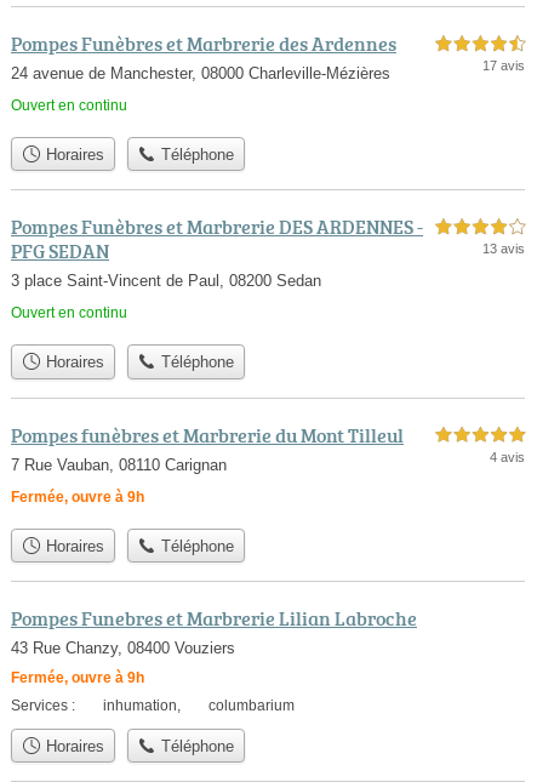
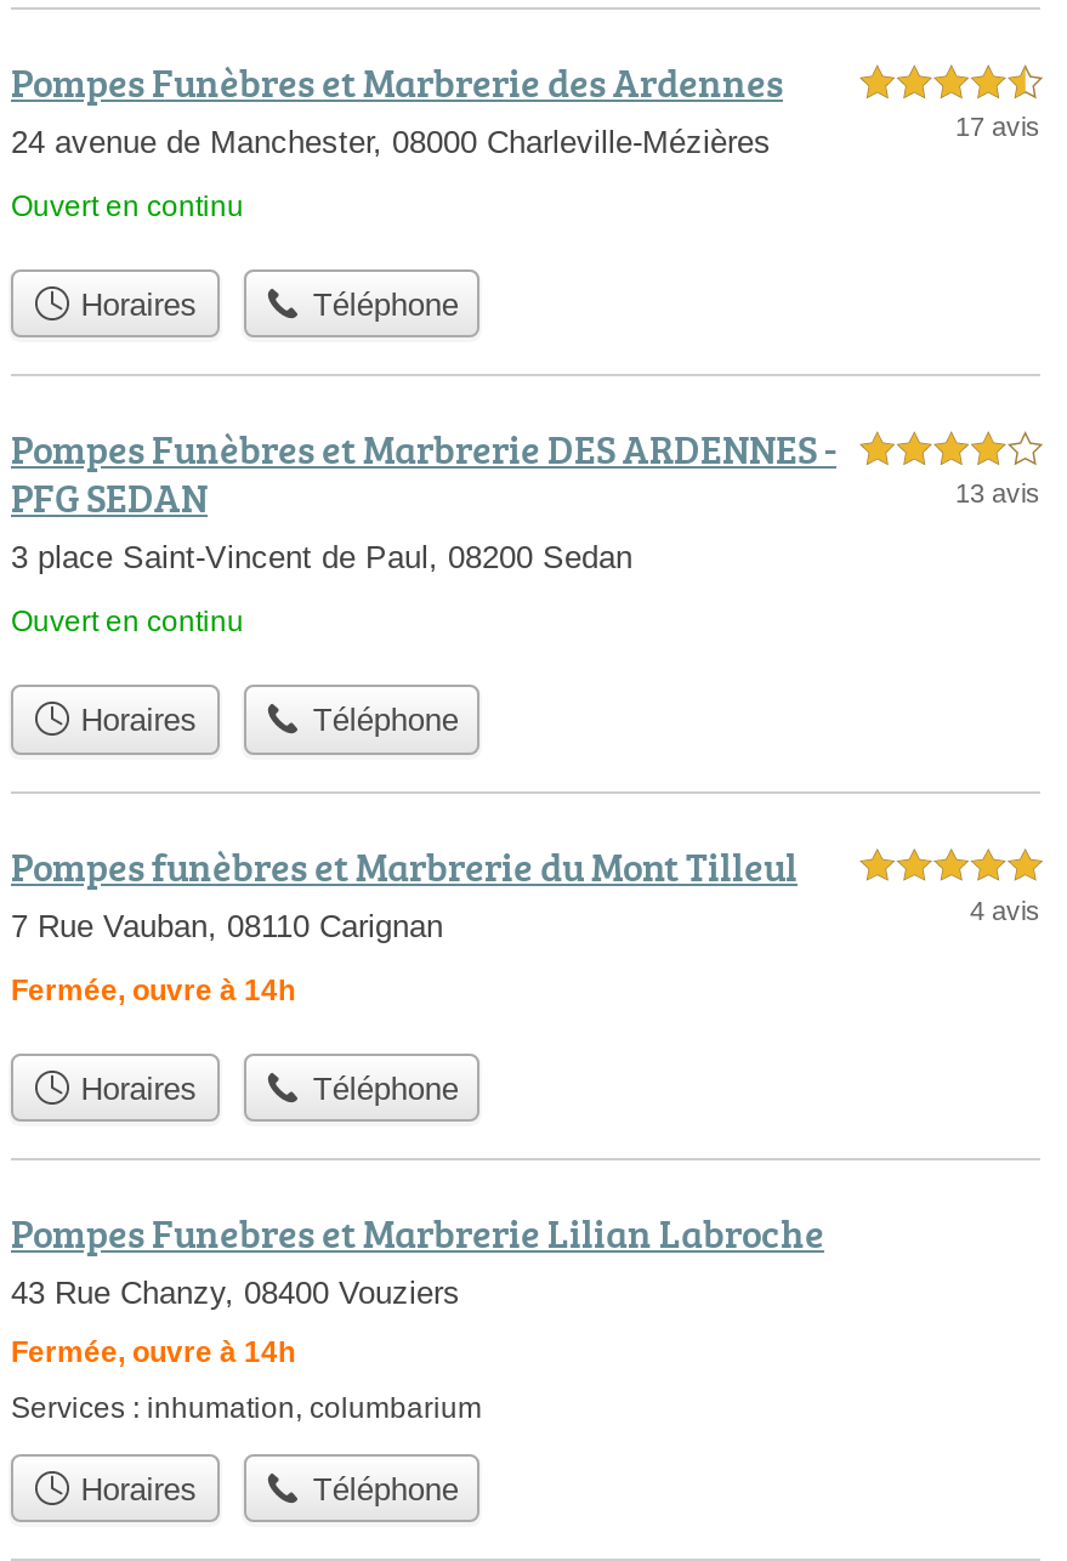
[11,488,144,505] Fermée, ouvre à 9h -> [11,972,295,1006] Fermée, ouvre à 14h
[11,669,144,686] Fermée, ouvre à 9h -> [11,1335,295,1369] Fermée, ouvre à 14h

